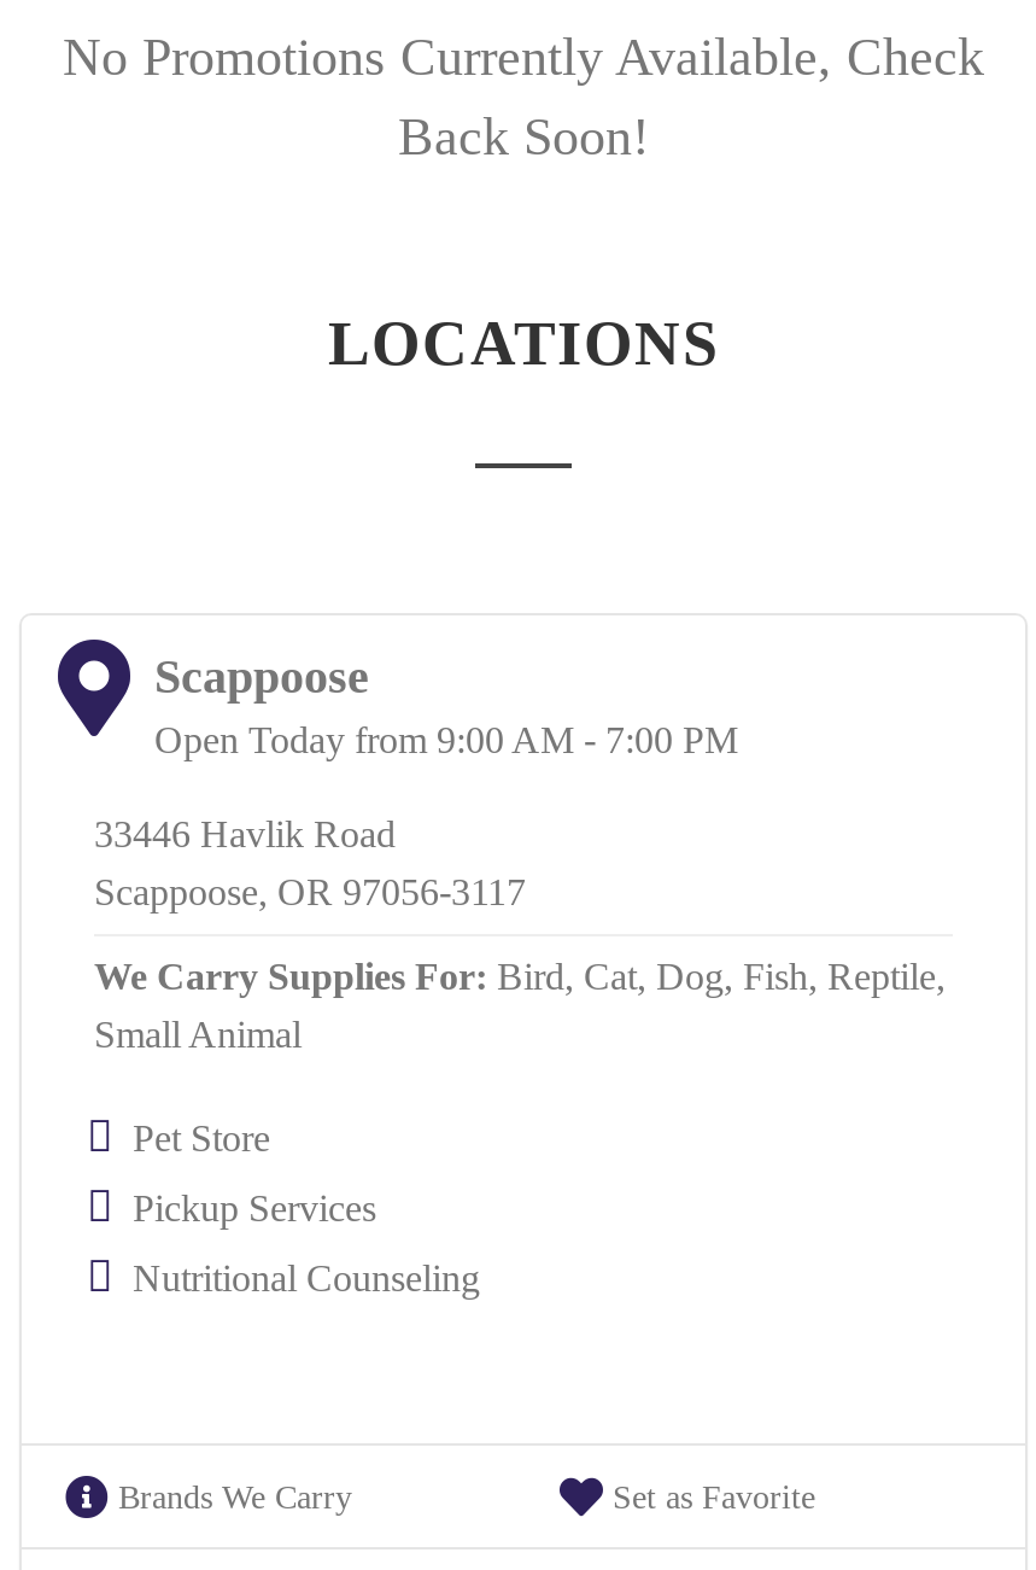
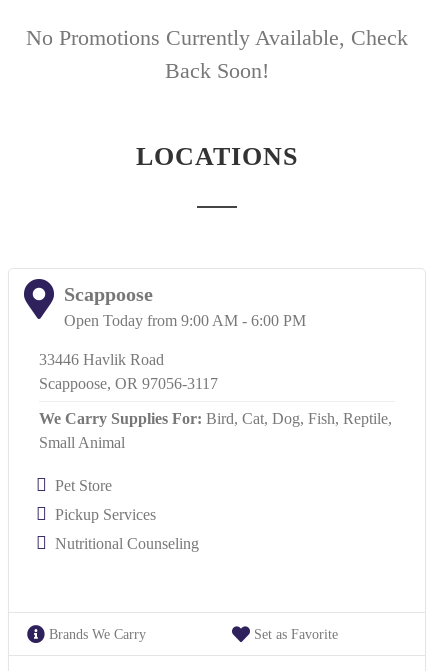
[154,719,738,760] Open Today from 9:00 AM - 7:00 PM -> [64,312,306,329] Open Today from 9:00 AM - 6:00 PM

